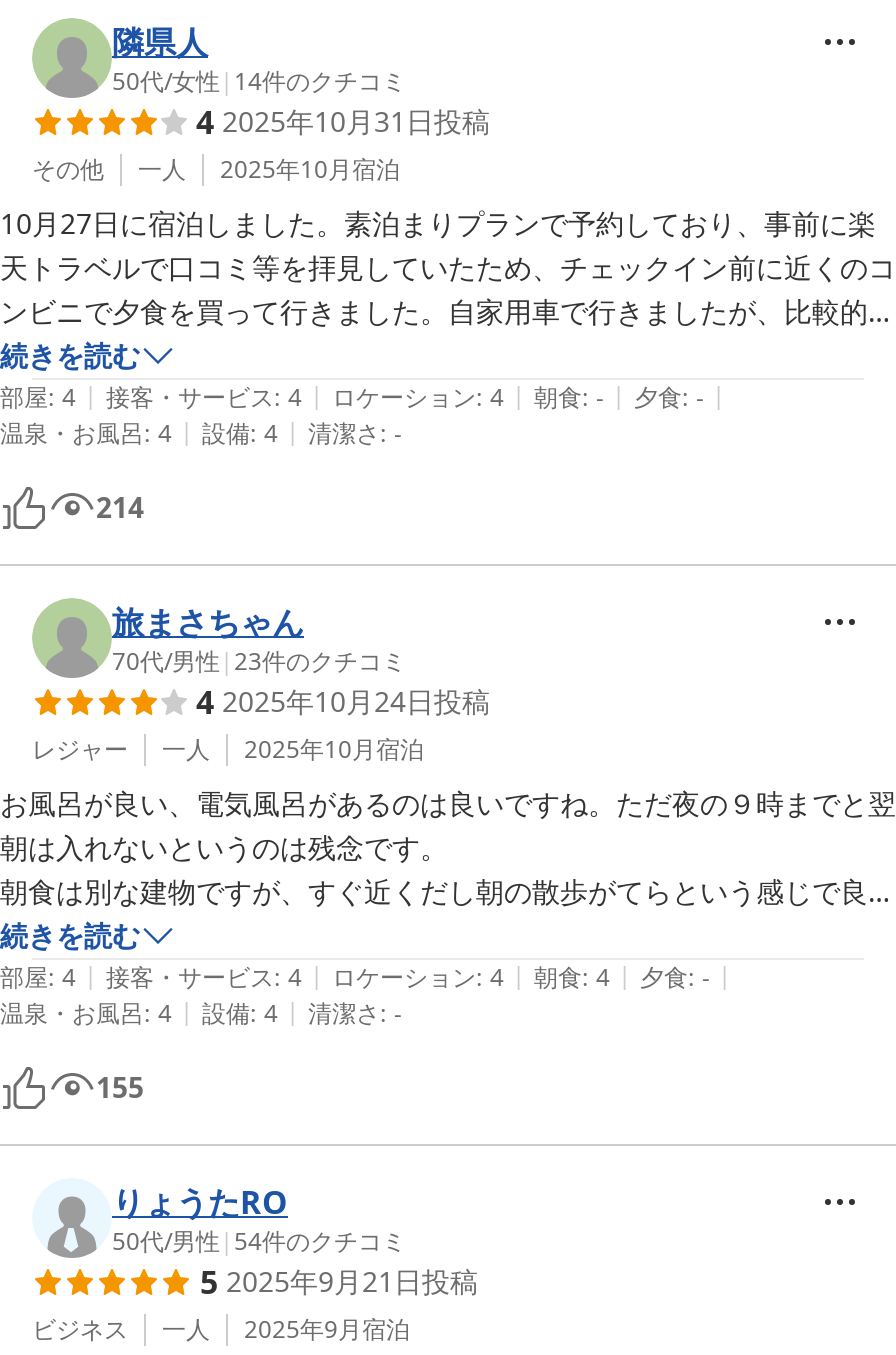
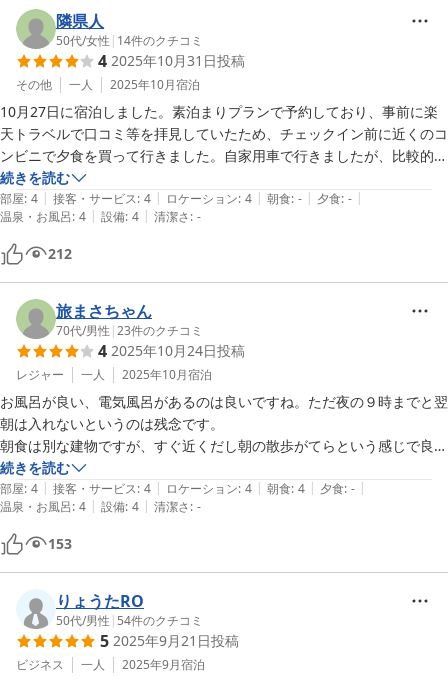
[96,488,144,526] 214 -> [48,244,72,263] 212
[96,1068,144,1106] 155 -> [48,534,72,553] 153

